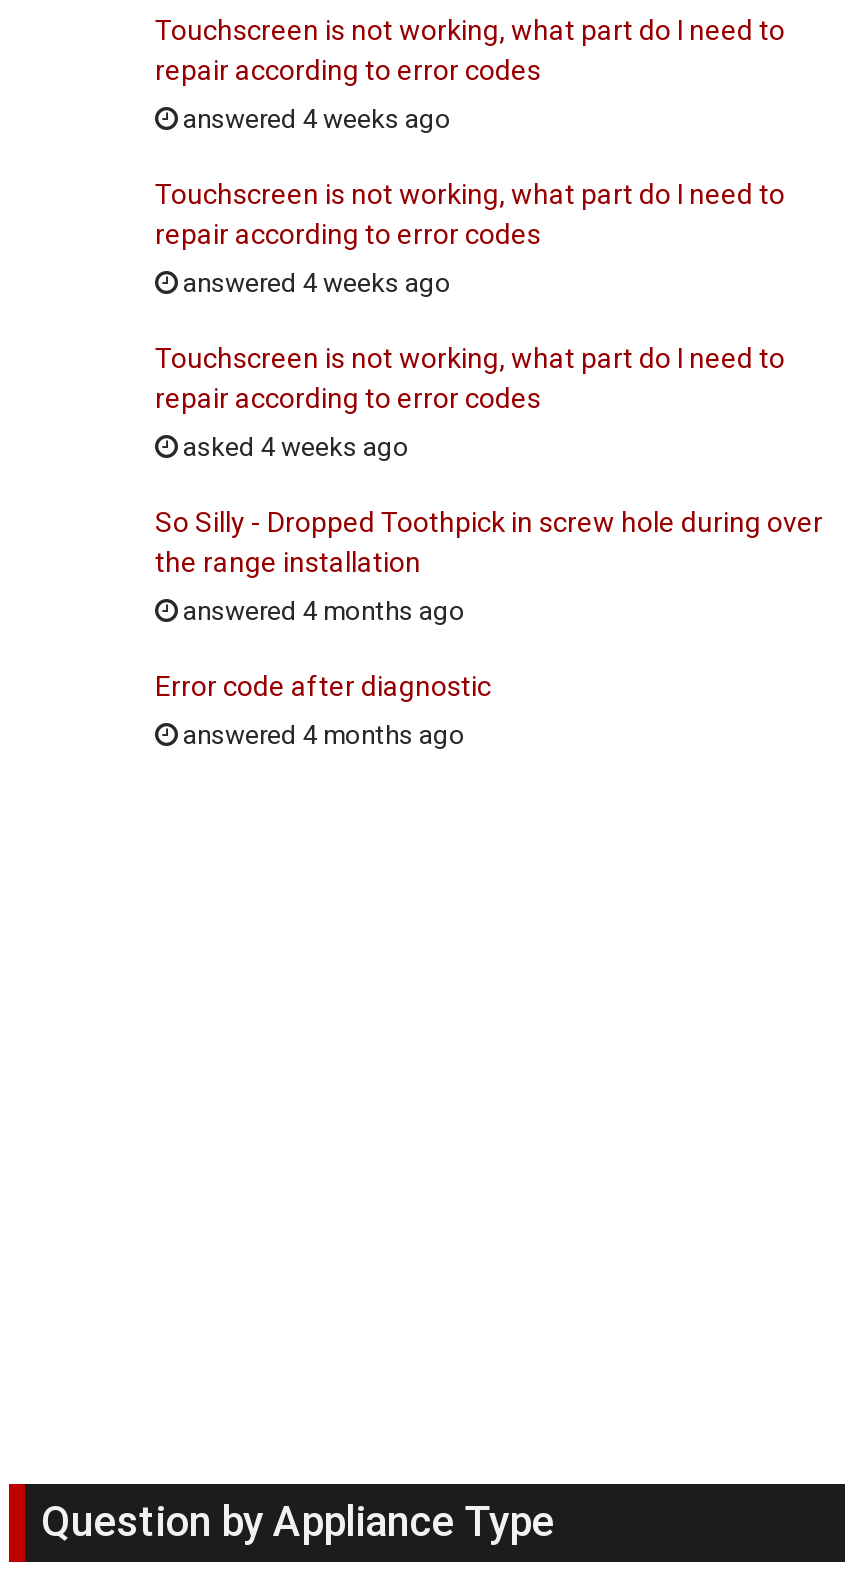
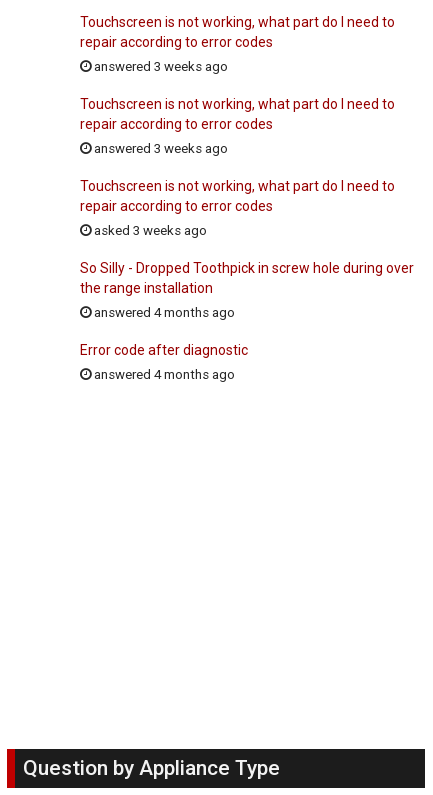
[177,104,451,134] answered 4 weeks ago -> [91,59,228,74] answered 3 weeks ago
[177,268,451,298] answered 4 weeks ago -> [91,141,228,156] answered 3 weeks ago
[177,432,409,462] asked 4 weeks ago -> [91,223,207,238] asked 3 weeks ago

